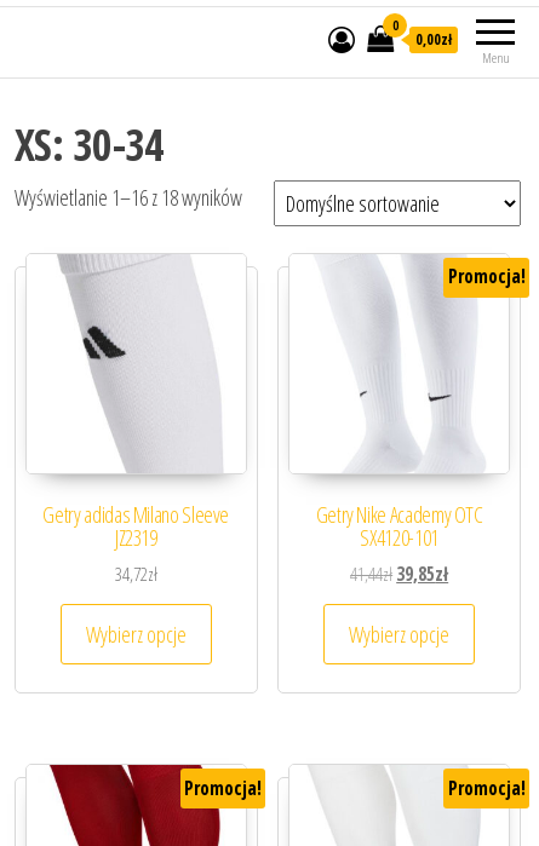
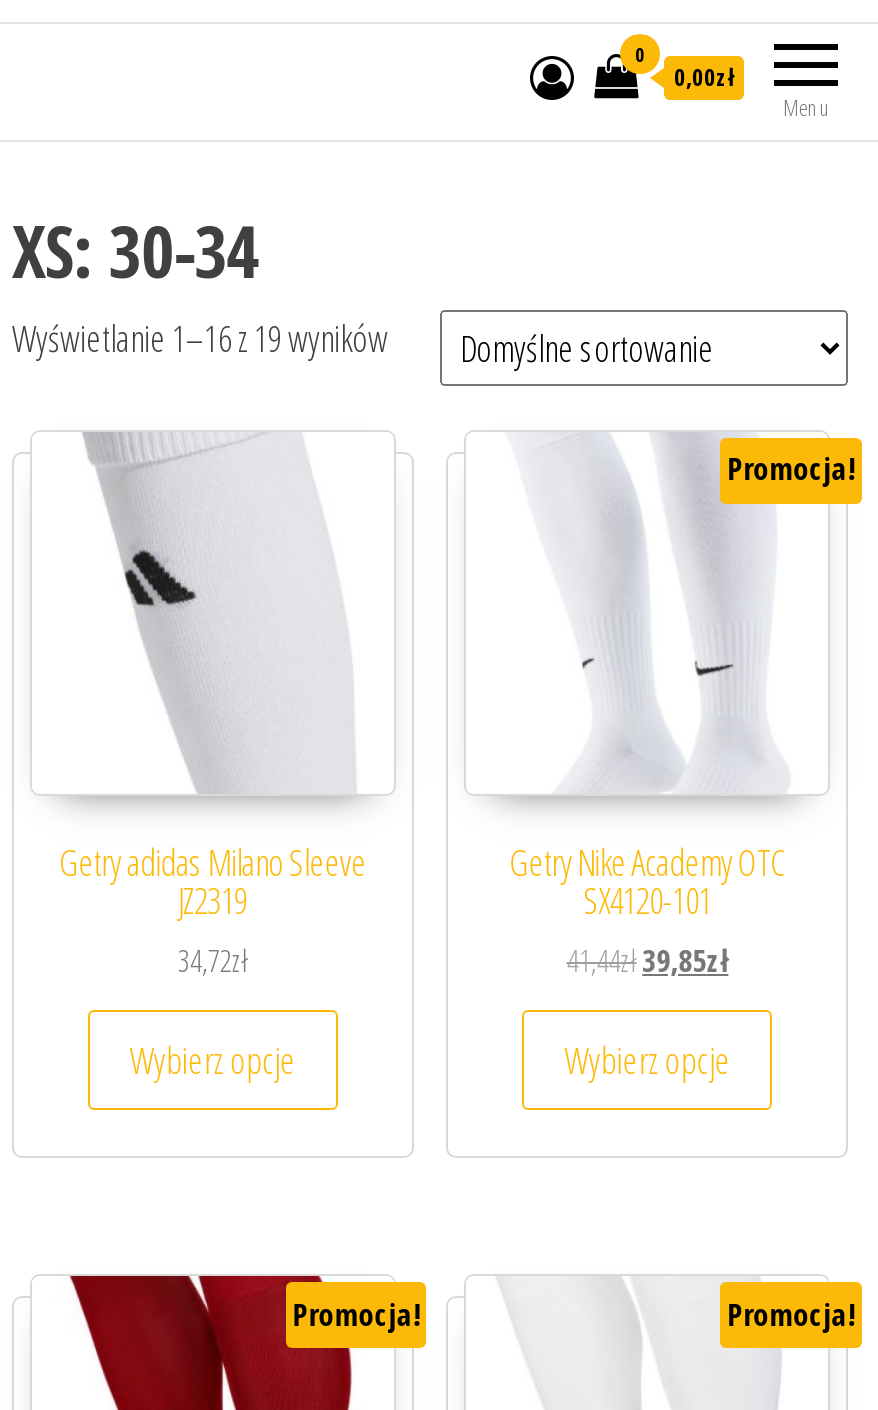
[15,183,242,212] Wyświetlanie 1–16 z 18 wyników -> [12,314,388,362] Wyświetlanie 1–16 z 19 wyników

